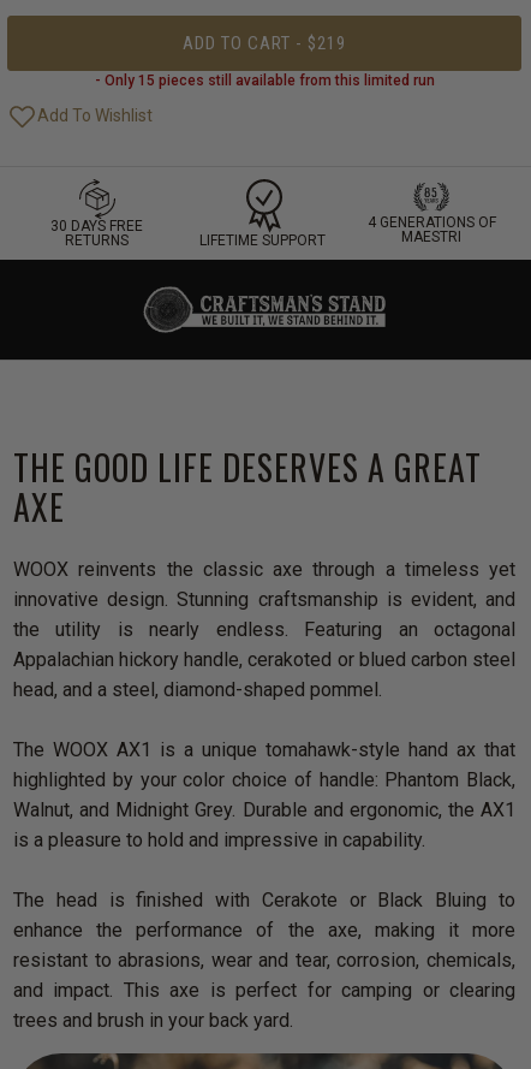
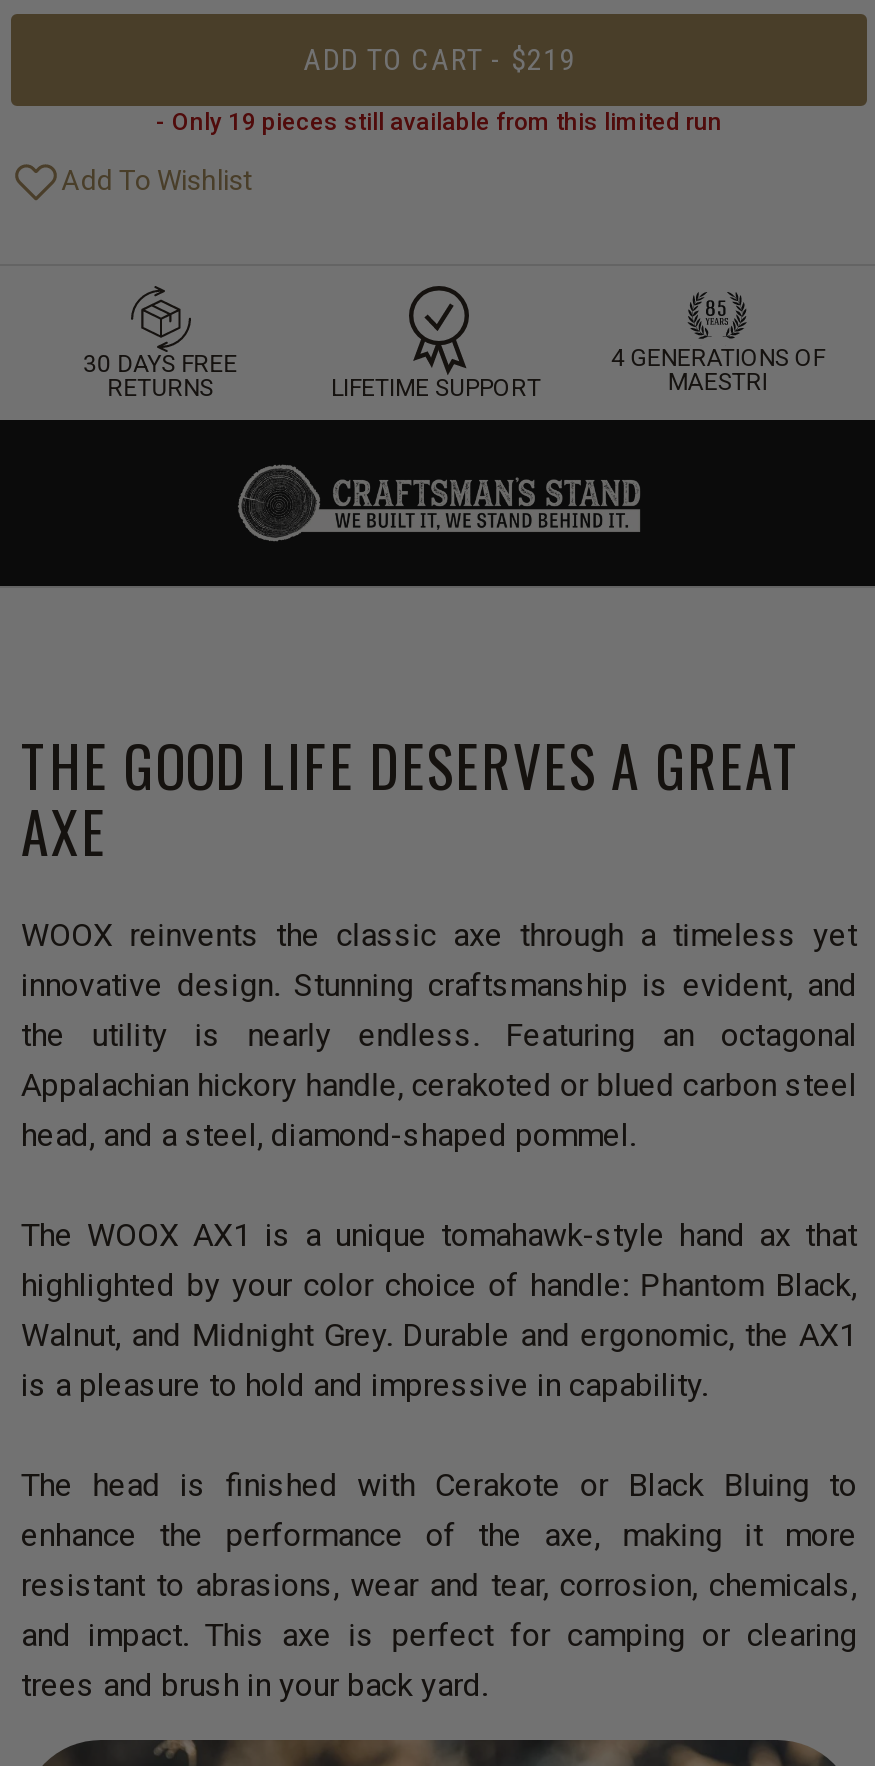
[94,72,434,89] - Only 15 pieces still available from this limited run -> [156,108,722,136] - Only 19 pieces still available from this limited run

